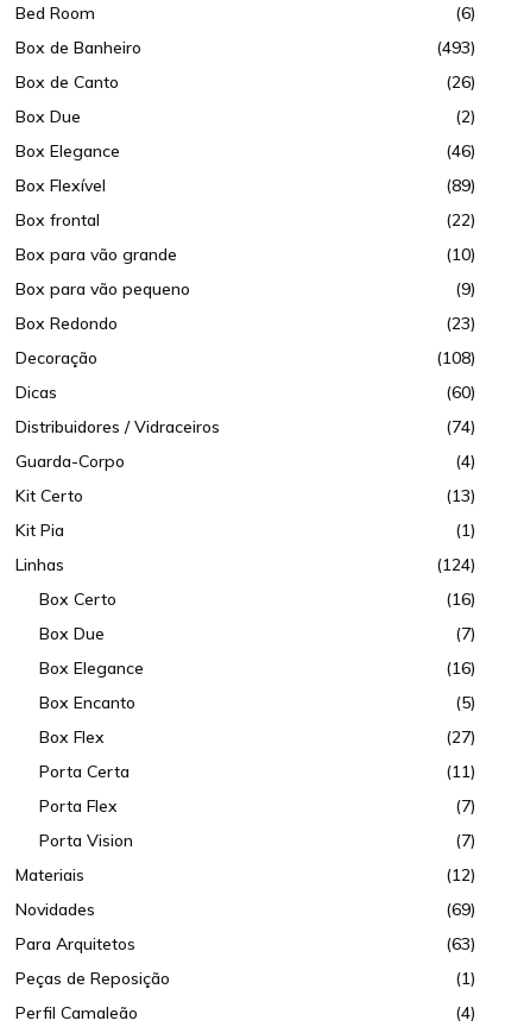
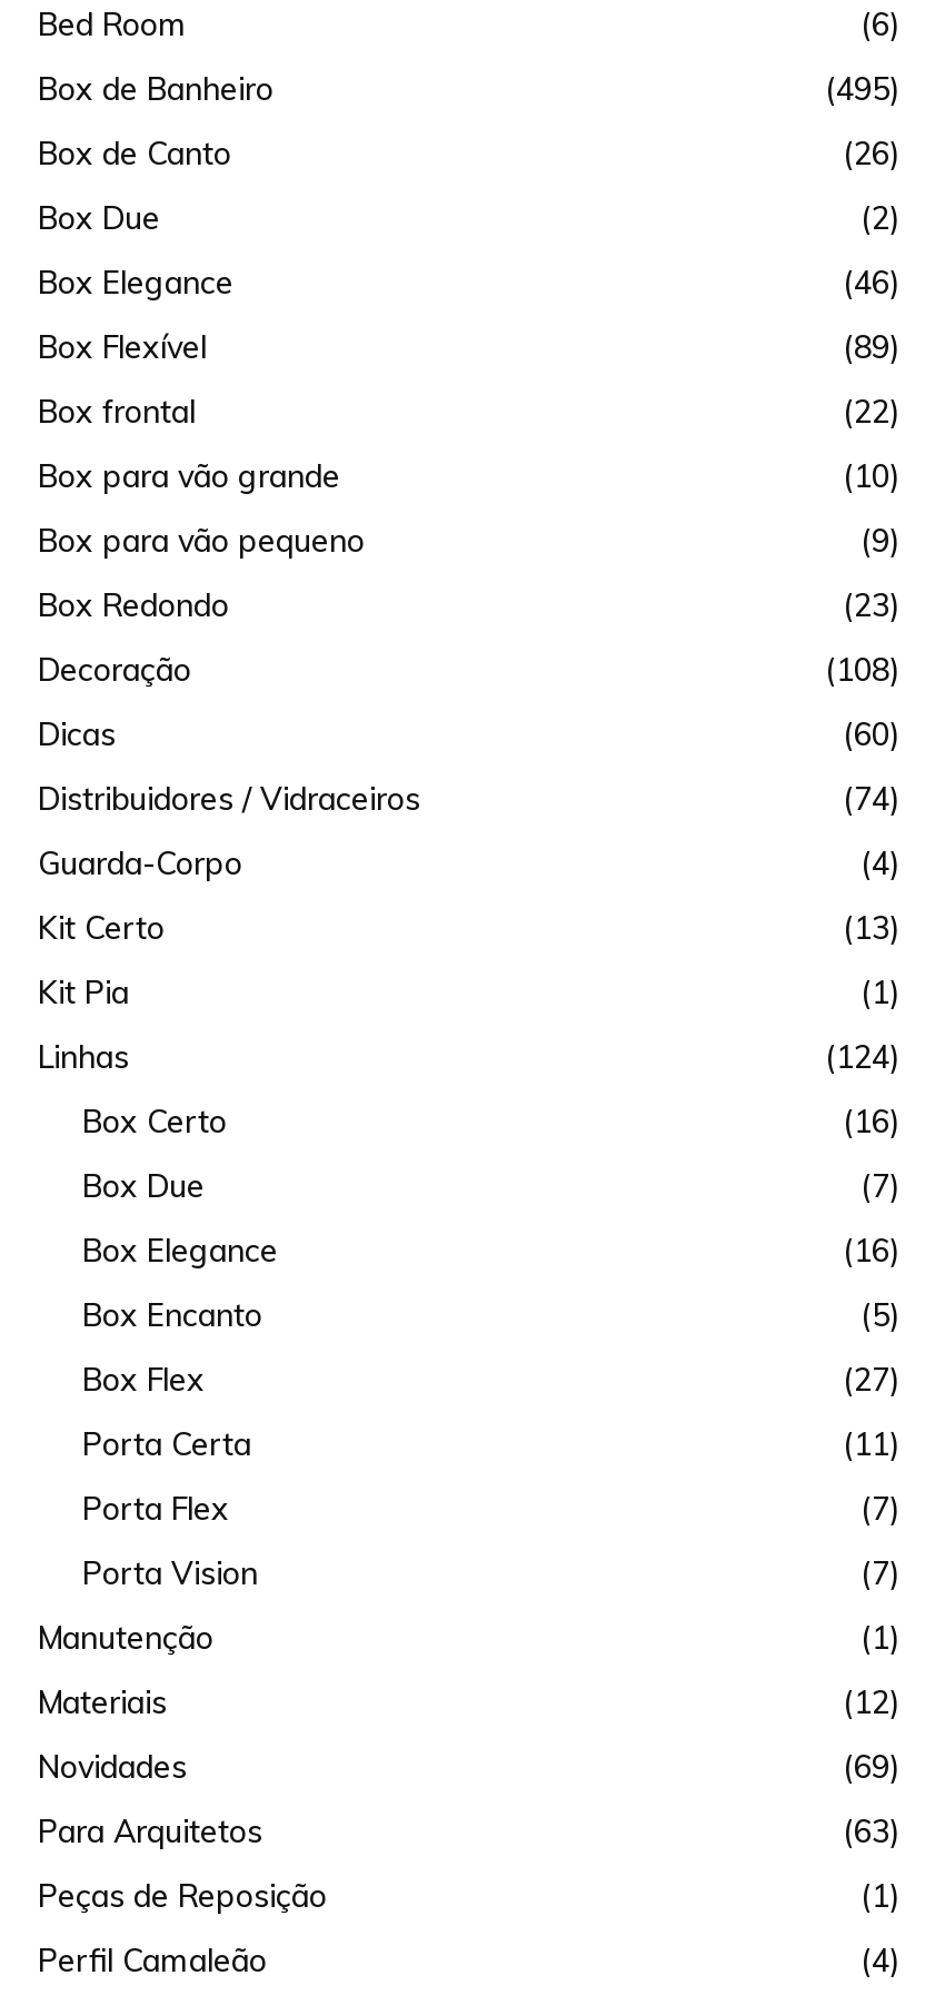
[436,37,476,59] (493) -> [825,70,901,110] (495)
none -> [38,1619,901,1659] Manutenção | (1)

